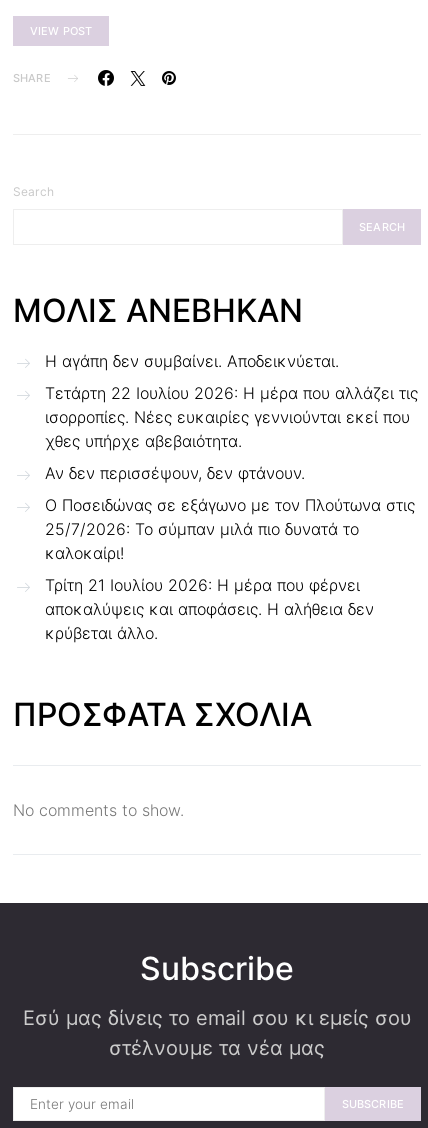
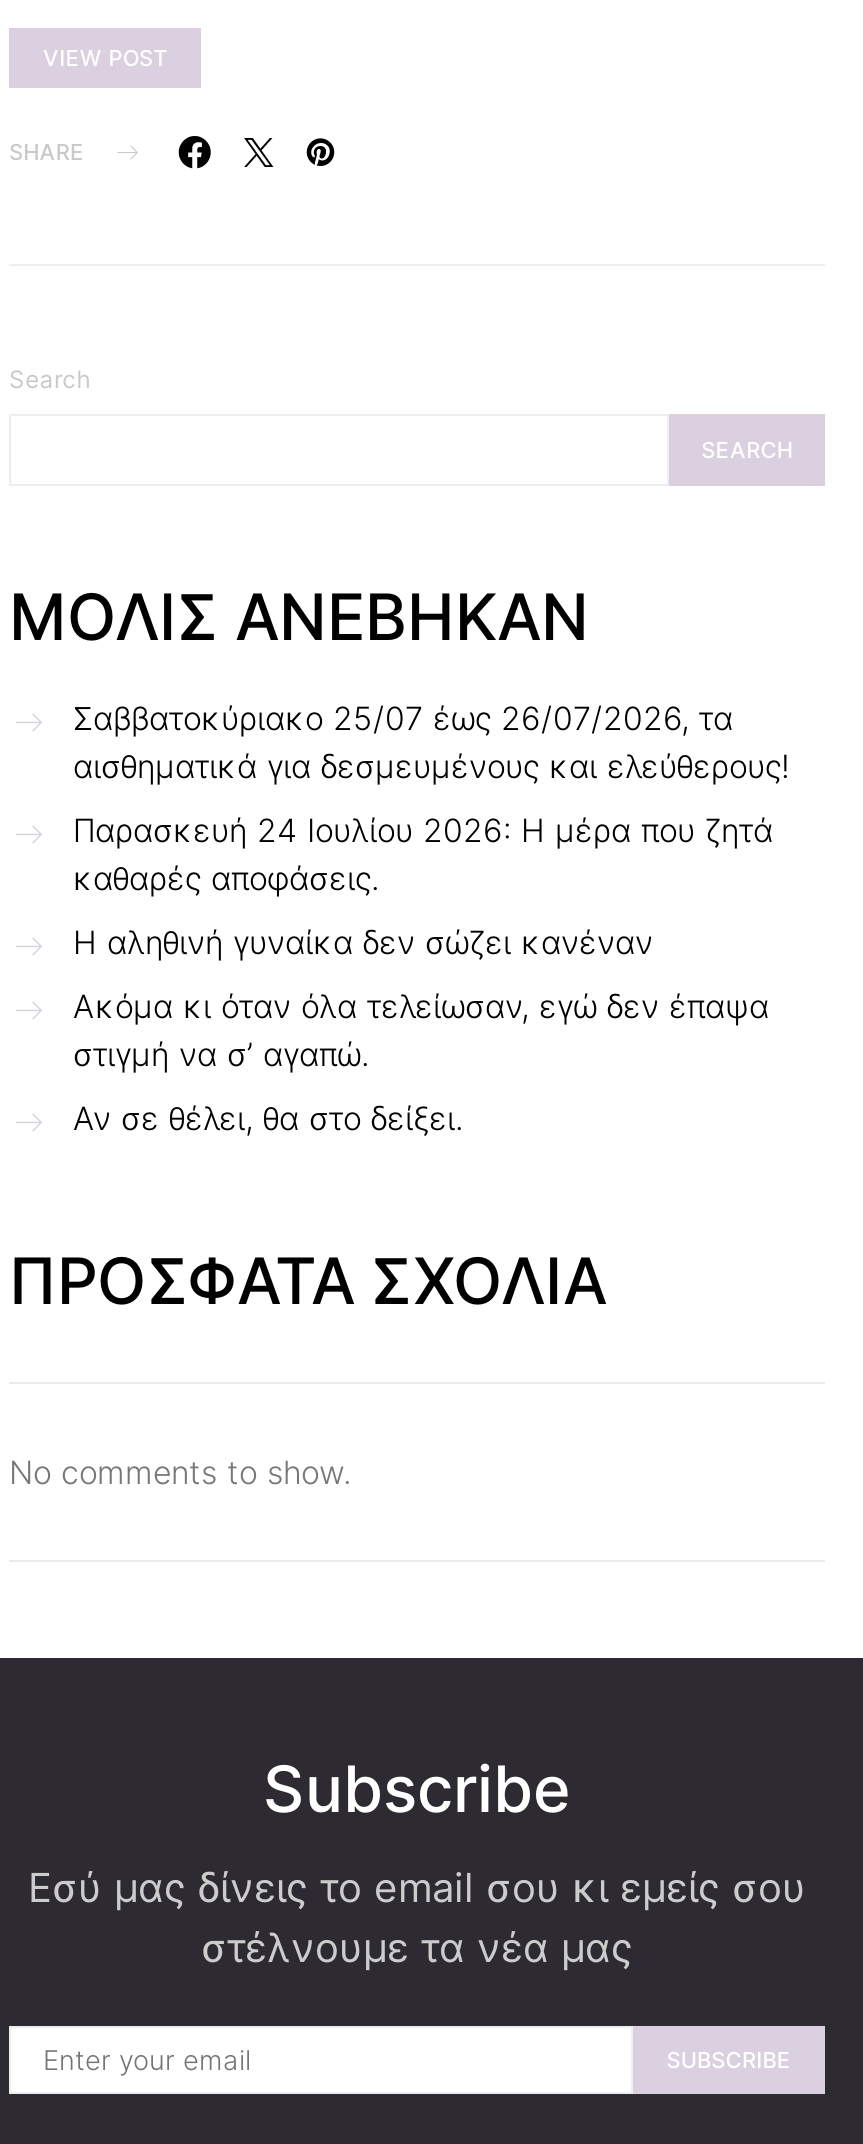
[45,351,339,371] Η αγάπη δεν συμβαίνει. Αποδεικνύεται. -> [73,698,789,786] Σαββατοκύριακο 25/07 έως 26/07/2026, τα | αισθηματικά για δεσμευμένους και ελεύθερους!
[45,383,418,451] Τετάρτη 22 Ιουλίου 2026: Η μέρα που αλλάζει τις | ισορροπίες. Νέες ευκαιρίες γεννιούνται εκεί που | χθες υπήρχε αβεβαιότητα. -> [73,810,773,898] Παρασκευή 24 Ιουλίου 2026: Η μέρα που ζητά | καθαρές αποφάσεις.
[45,463,305,483] Αν δεν περισσέψουν, δεν φτάνουν. -> [73,922,653,962] Η αληθινή γυναίκα δεν σώζει κανέναν
[45,495,415,563] Ο Ποσειδώνας σε εξάγωνο με τον Πλούτωνα στις | 25/7/2026: Το σύμπαν μιλά πιο δυνατά το | καλοκαίρι! -> [73,986,769,1074] Ακόμα κι όταν όλα τελείωσαν, εγώ δεν έπαψα | στιγμή να σ’ αγαπώ.
[45,575,374,643] Τρίτη 21 Ιουλίου 2026: Η μέρα που φέρνει | αποκαλύψεις και αποφάσεις. Η αλήθεια δεν | κρύβεται άλλο. -> [73,1098,463,1138] Αν σε θέλει, θα στο δείξει.

